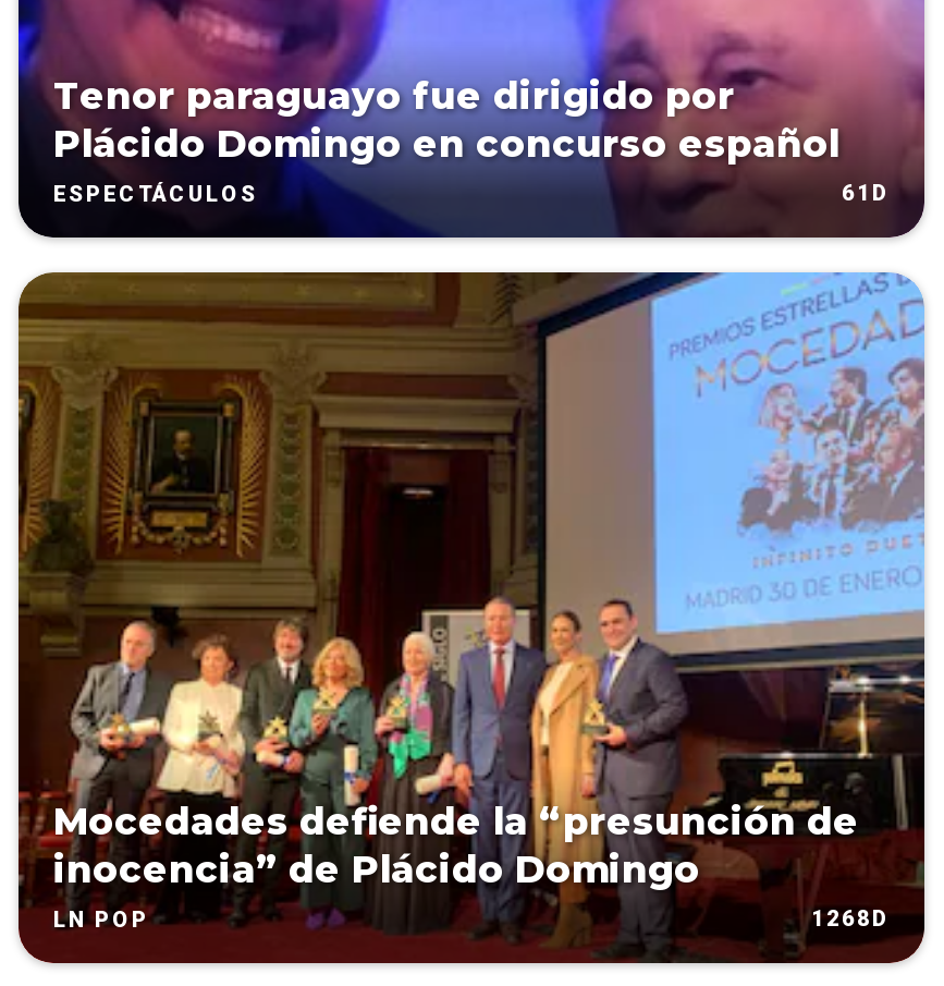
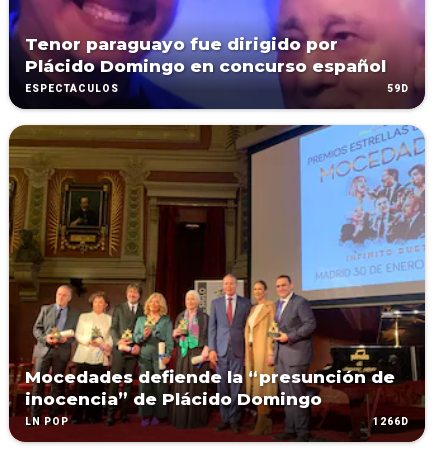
[842,181,890,205] 61D -> [387,83,409,94] 59D
[811,907,890,931] 1268D -> [373,416,409,427] 1266D

